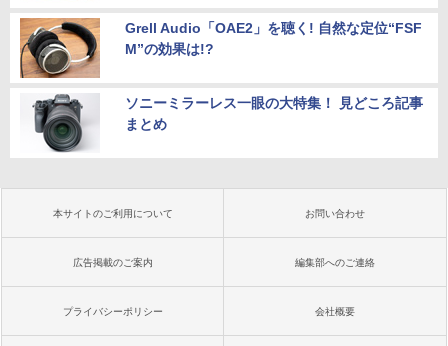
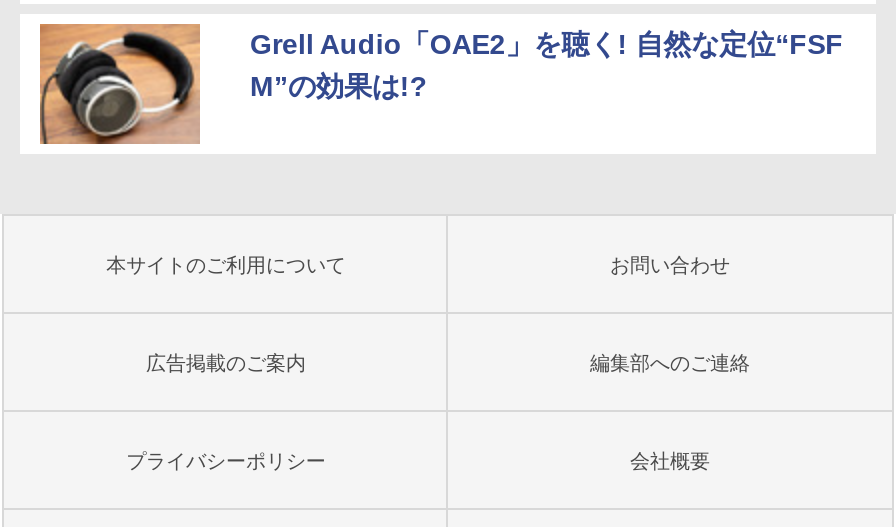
[32,94,423,153] [image] | ソニーミラーレス一眼の大特集！ 見どころ記事 | まとめ -> none

